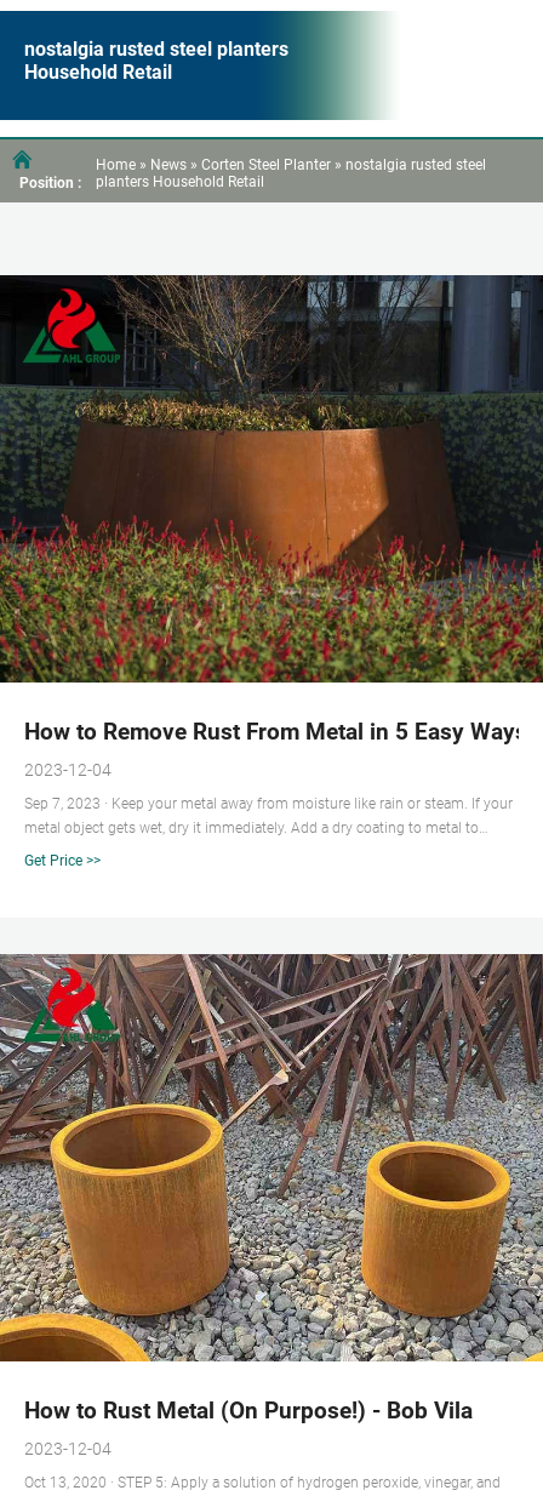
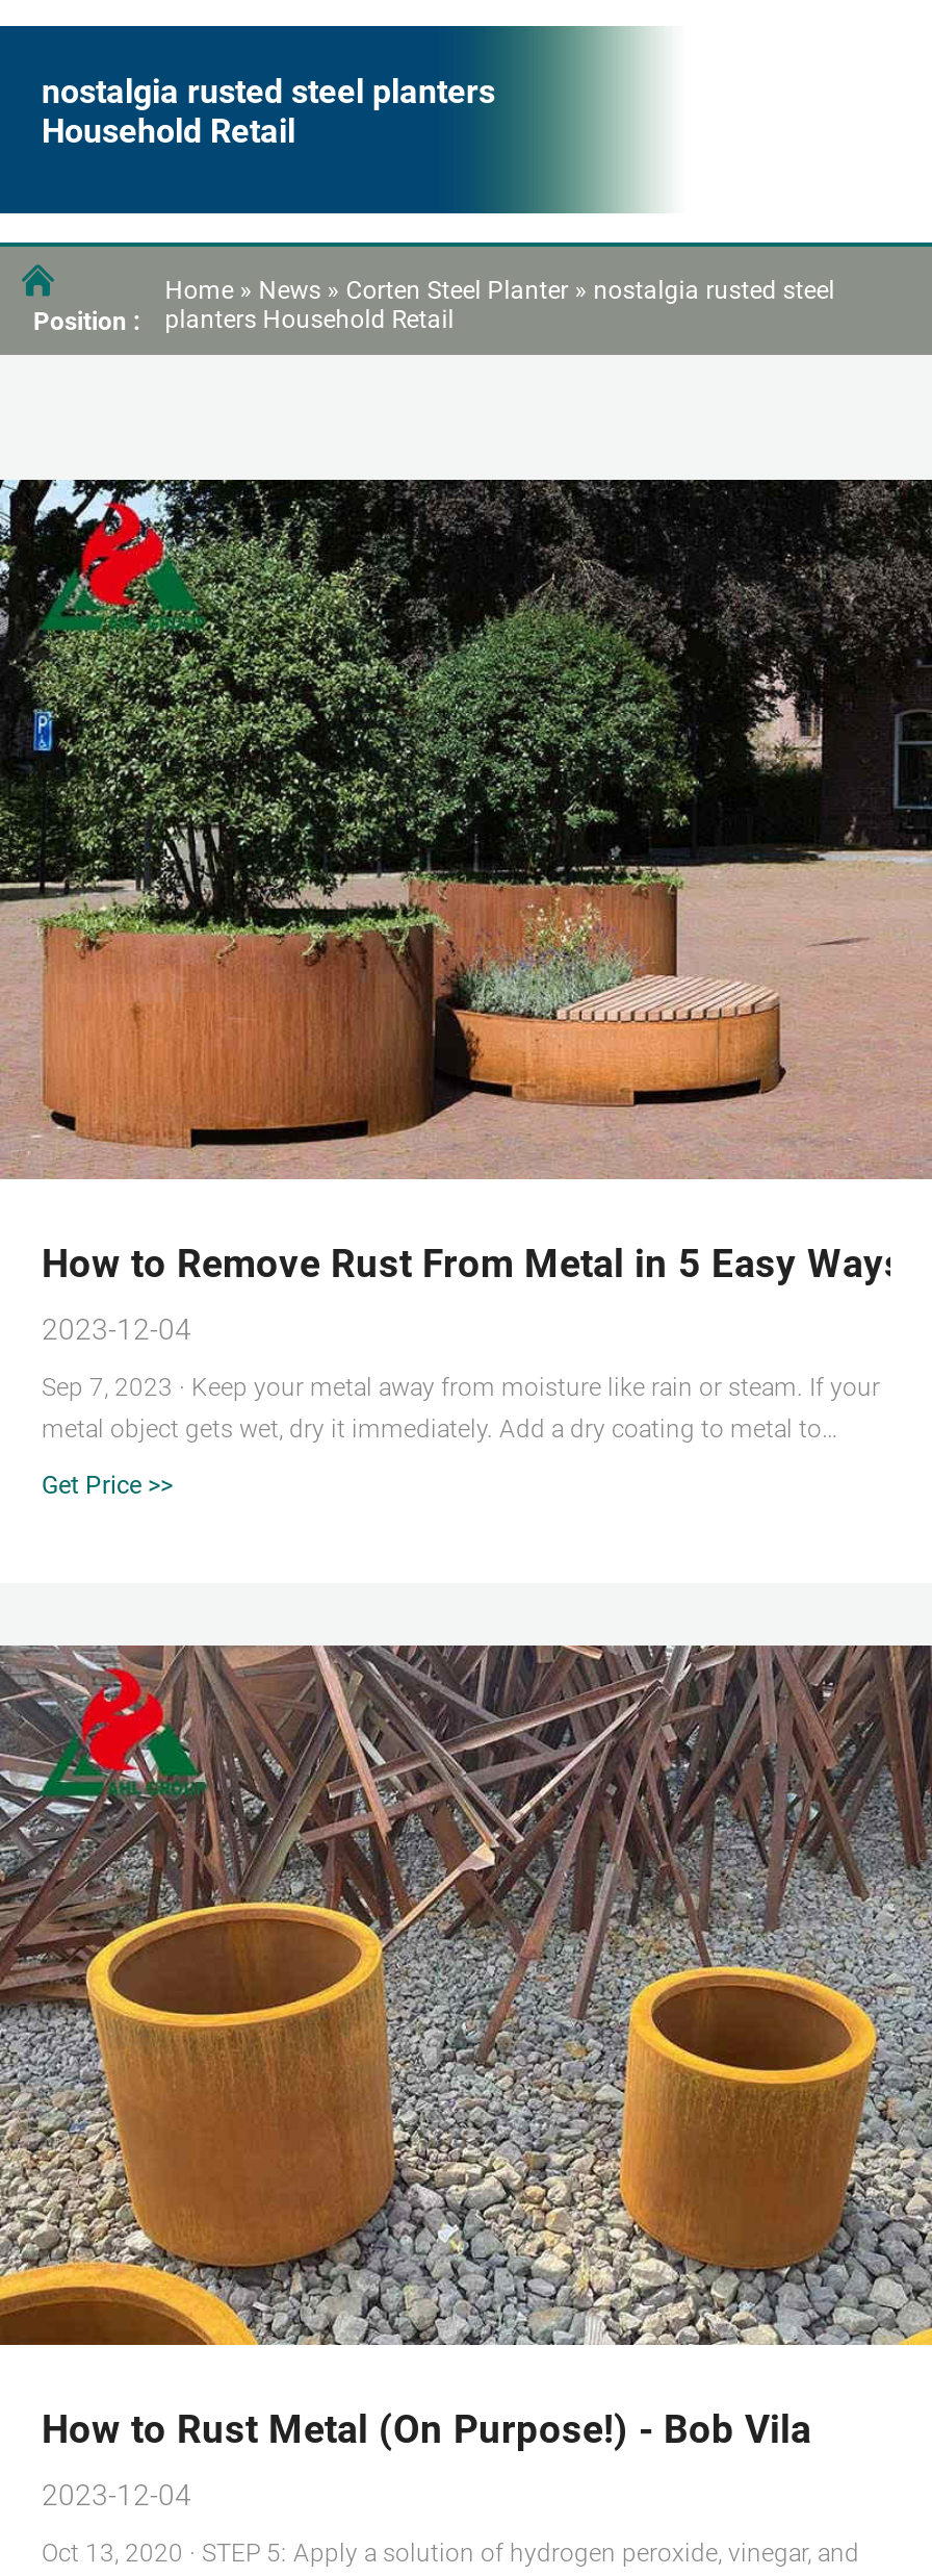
[4,274,539,683] [image] -> [6,478,926,1179] [image]

